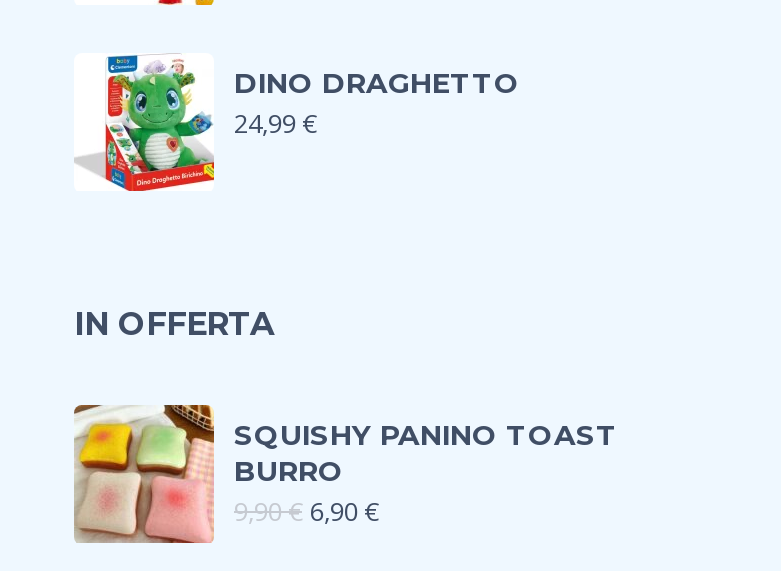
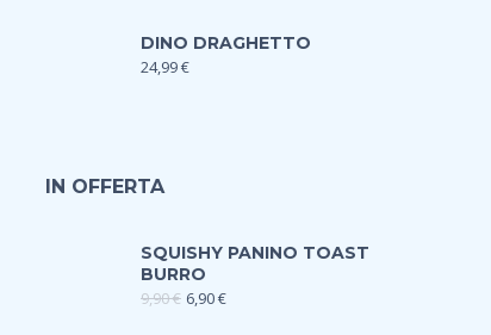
[74,54,216,194] [image] -> none
[72,402,216,546] [image] -> none

